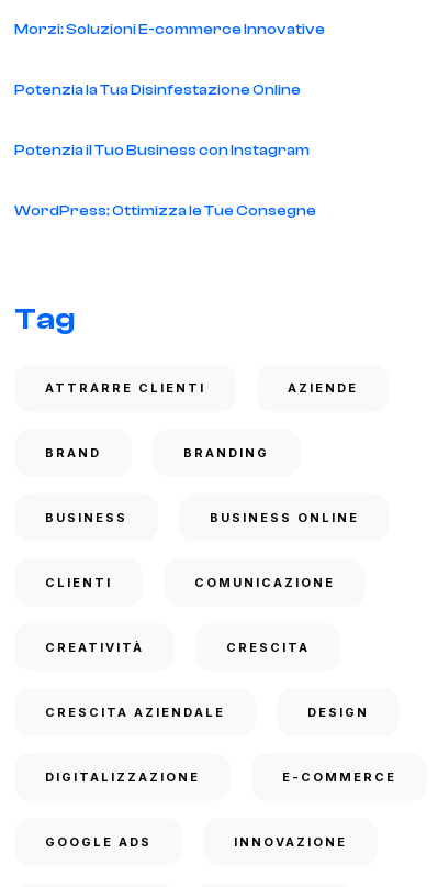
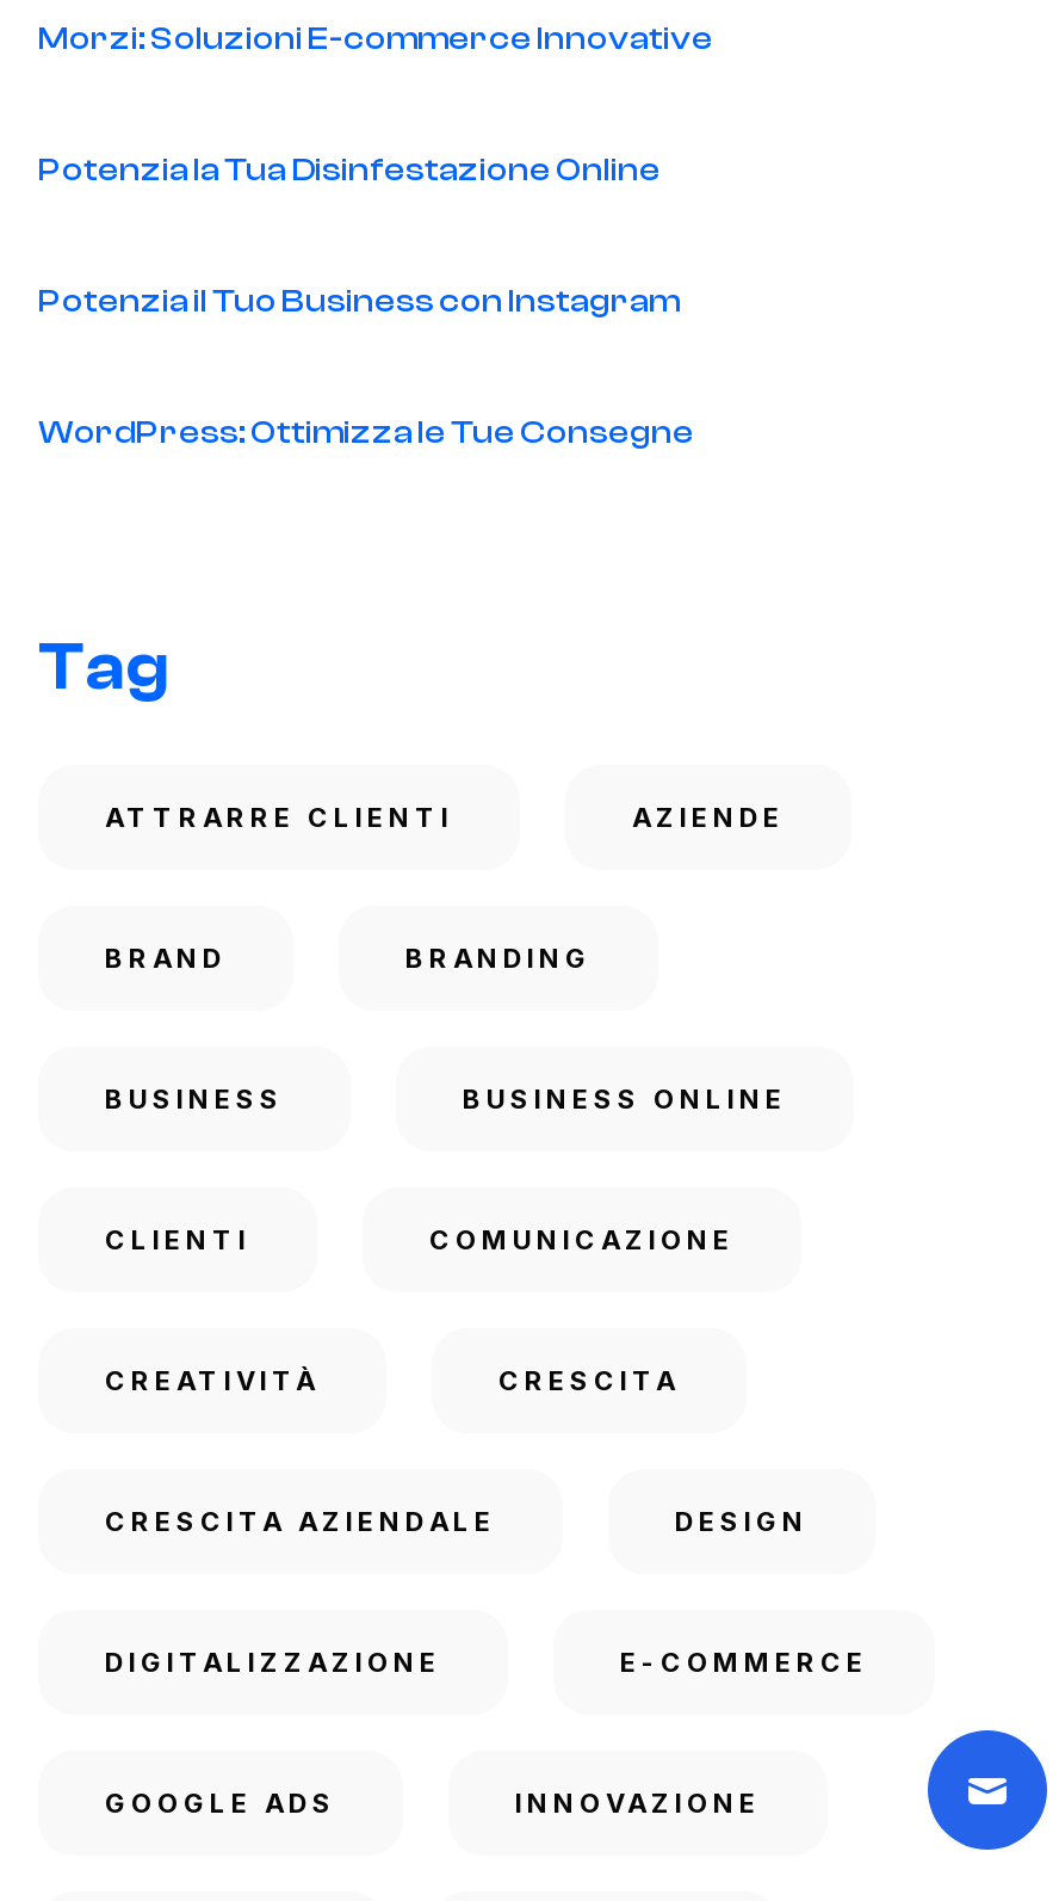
none -> [925,1727,1049,1853] [image]

